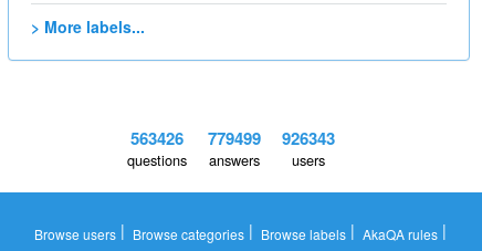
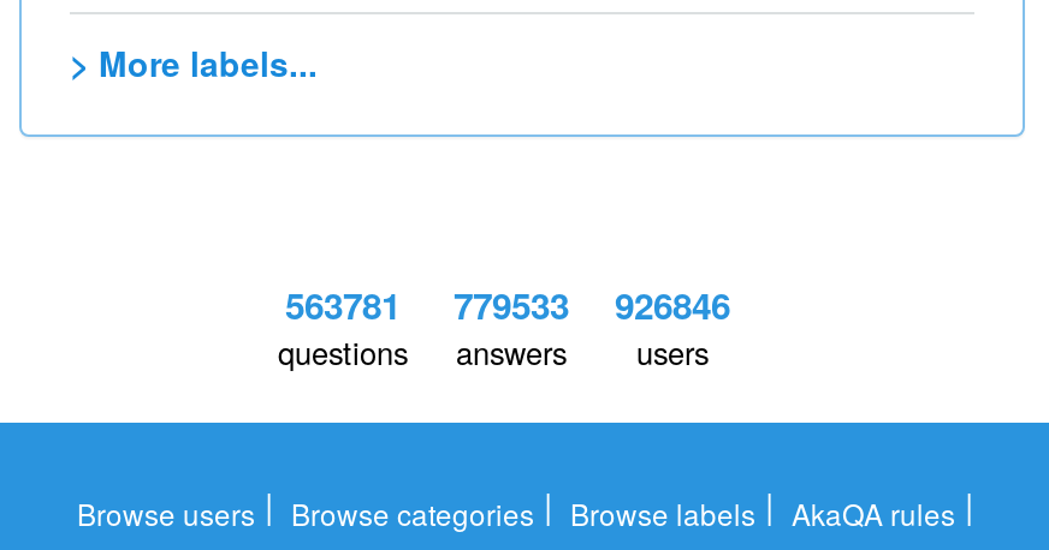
[130,126,183,150] 563426 -> [285,279,401,331] 563781
[207,126,260,150] 779499 -> [454,279,569,331] 779533
[281,126,334,150] 926343 -> [615,279,730,331] 926846

